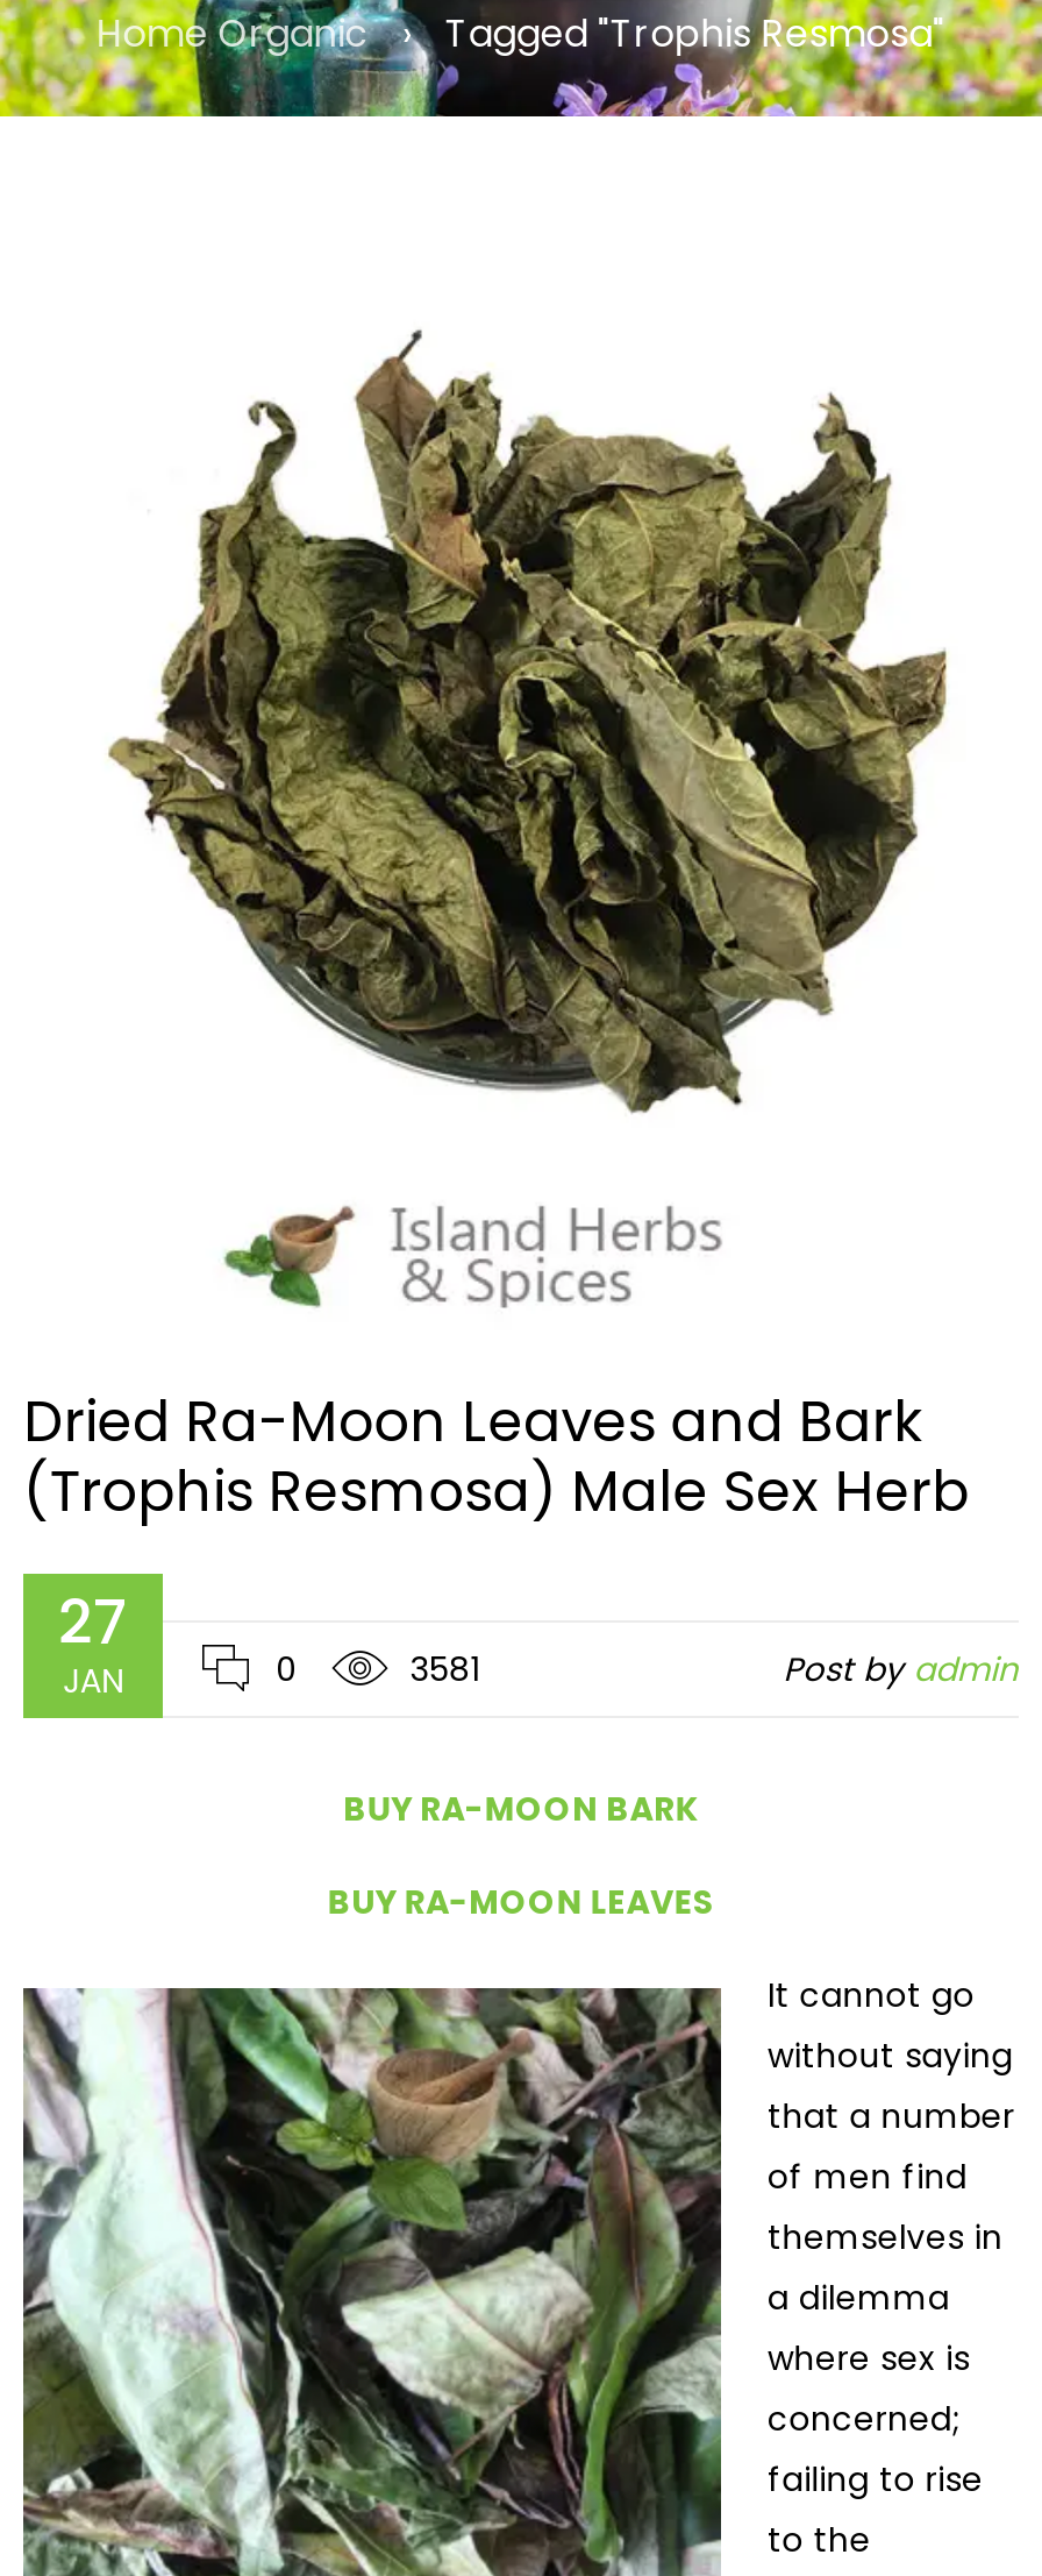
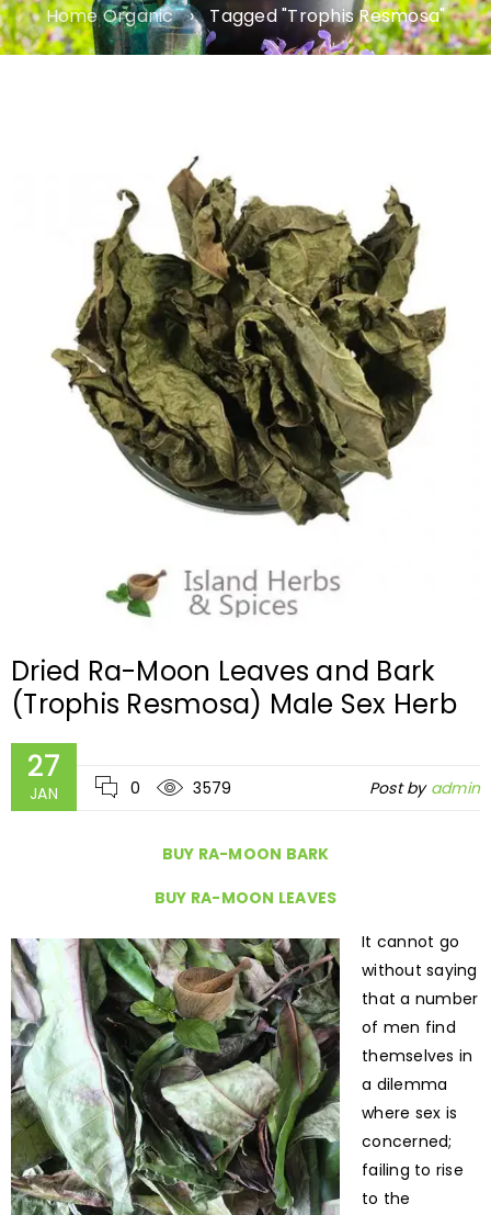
[410,1647,480,1693] 3581 -> [193,777,231,799] 3579

